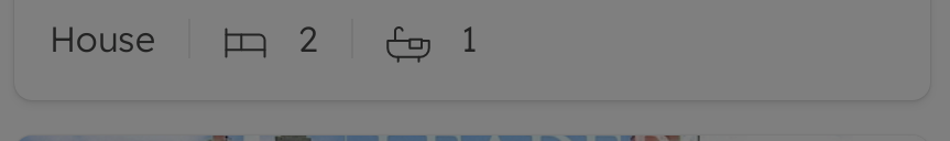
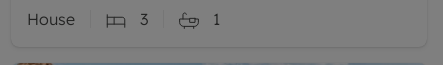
[298,17,318,61] 2 -> [140,9,148,29] 3

